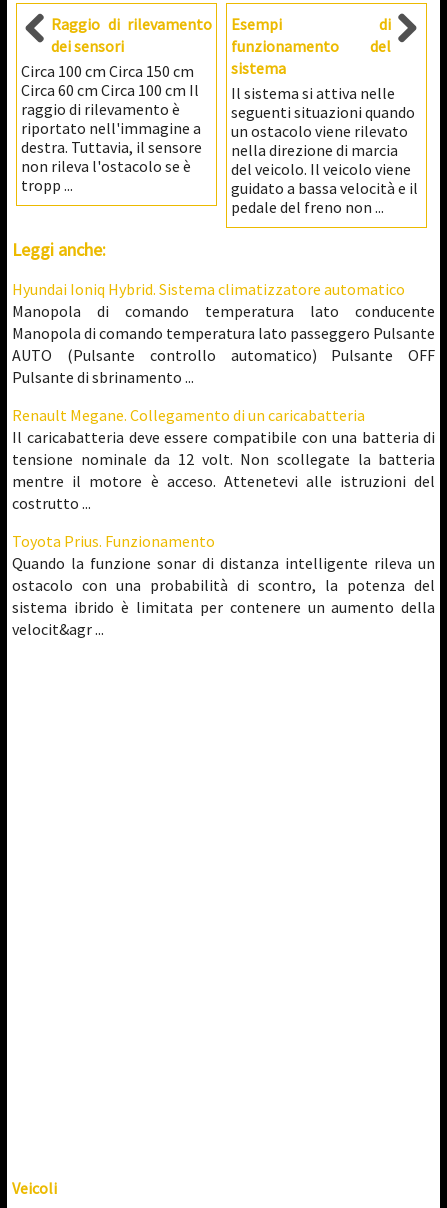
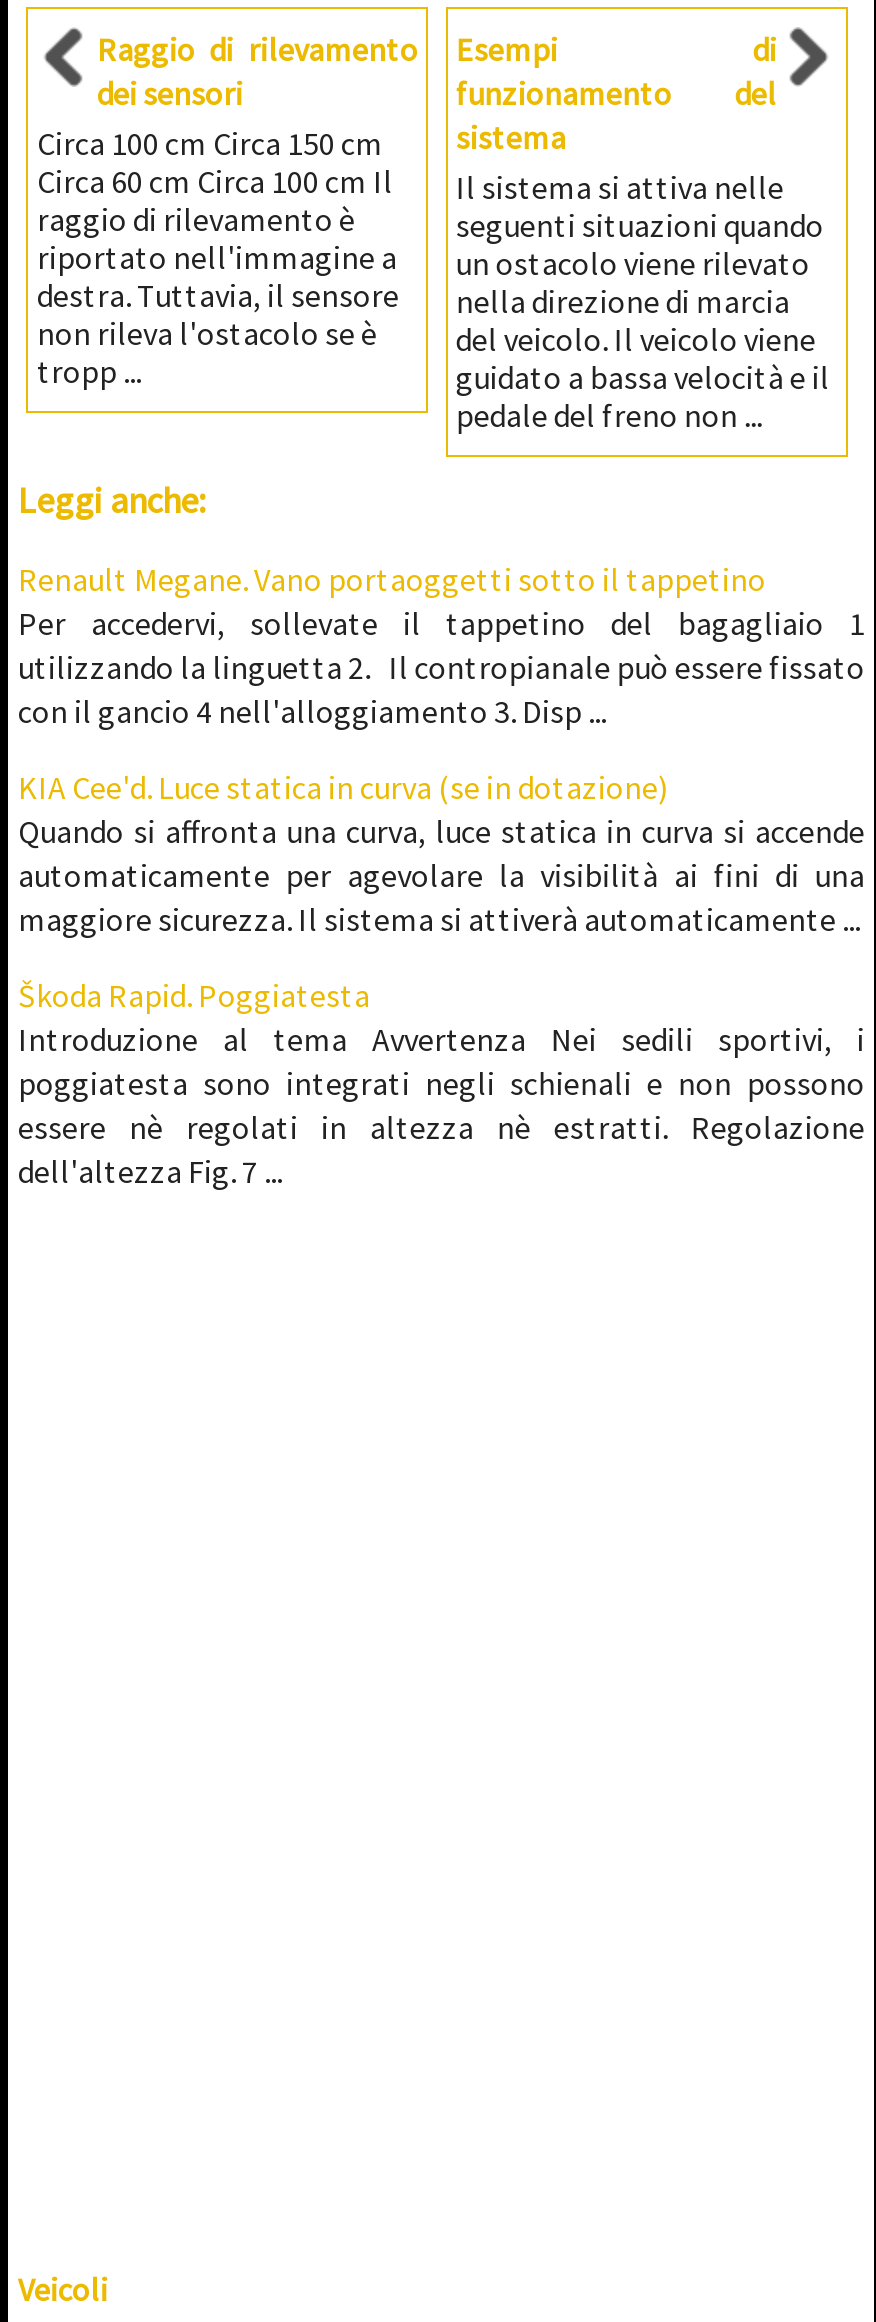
[12,279,435,387] Hyundai Ioniq Hybrid. Sistema climatizzatore automatico | Manopola di comando temperatura lato conducente | Manopola di comando temperatura lato passeggero Pulsante | AUTO (Pulsante controllo automatico) Pulsante OFF | Pulsante di sbrinamento ... -> [18,559,865,731] Renault Megane. Vano portaoggetti sotto il tappetino | Per accedervi, sollevate il tappetino del bagagliaio 1 | utilizzando la linguetta 2. Il contropianale può essere fissato | con il gancio 4 nell'alloggiamento 3. Disp ...
[12,405,435,513] Renault Megane. Collegamento di un caricabatteria | Il caricabatteria deve essere compatibile con una batteria di | tensione nominale da 12 volt. Non scollegate la batteria | mentre il motore è acceso. Attenetevi alle istruzioni del | costrutto ... -> [18,767,865,939] KIA Cee'd. Luce statica in curva (se in dotazione) | Quando si affronta una curva, luce statica in curva si accende | automaticamente per agevolare la visibilità ai fini di una | maggiore sicurezza. Il sistema si attiverà automaticamente ...
[12,531,435,639] Toyota Prius. Funzionamento | Quando la funzione sonar di distanza intelligente rileva un | ostacolo con una probabilità di scontro, la potenza del | sistema ibrido è limitata per contenere un aumento della | velocit&agr ... -> [18,975,865,1191] Škoda Rapid. Poggiatesta | Introduzione al tema Avvertenza Nei sedili sportivi, i | poggiatesta sono integrati negli schienali e non possono | essere nè regolati in altezza nè estratti. Regolazione | dell'altezza Fig. 7 ...

